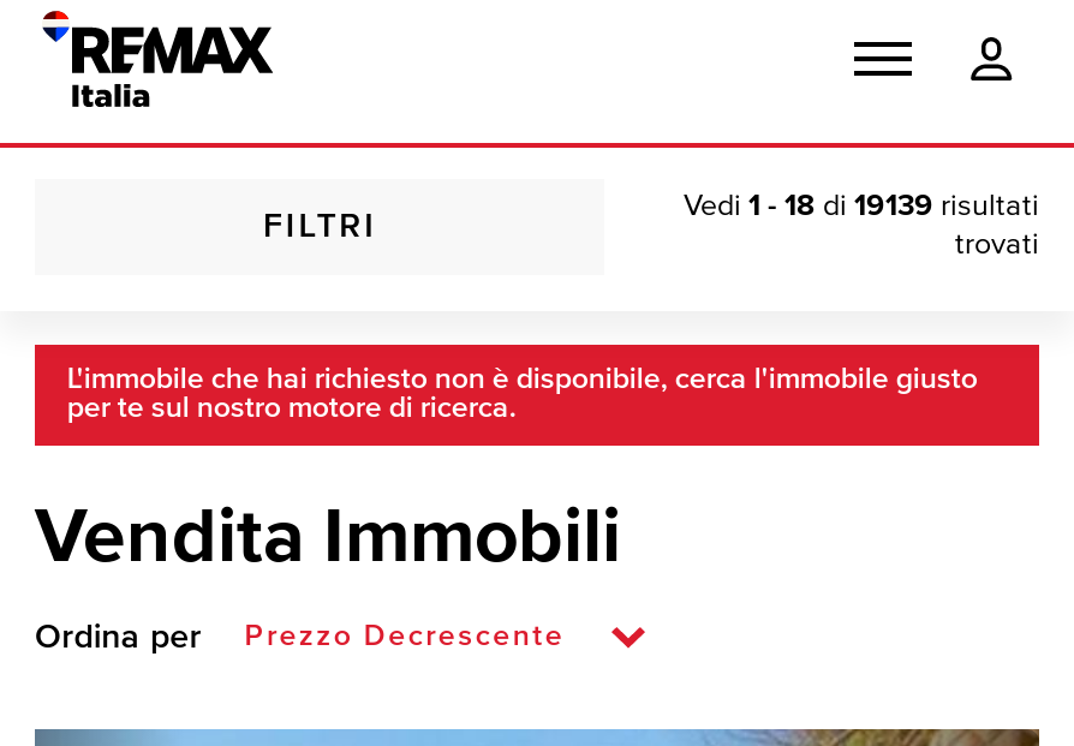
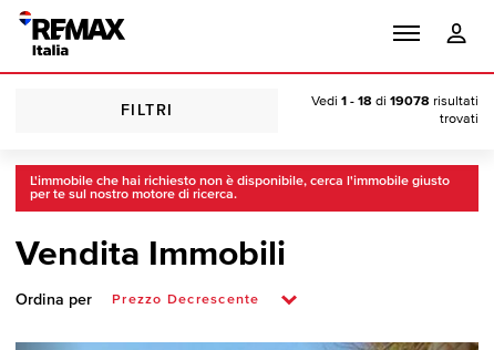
[684,191,1039,222] Vedi 1 - 18 di 19139 risultati -> [311,94,478,109] Vedi 1 - 18 di 19078 risultati

